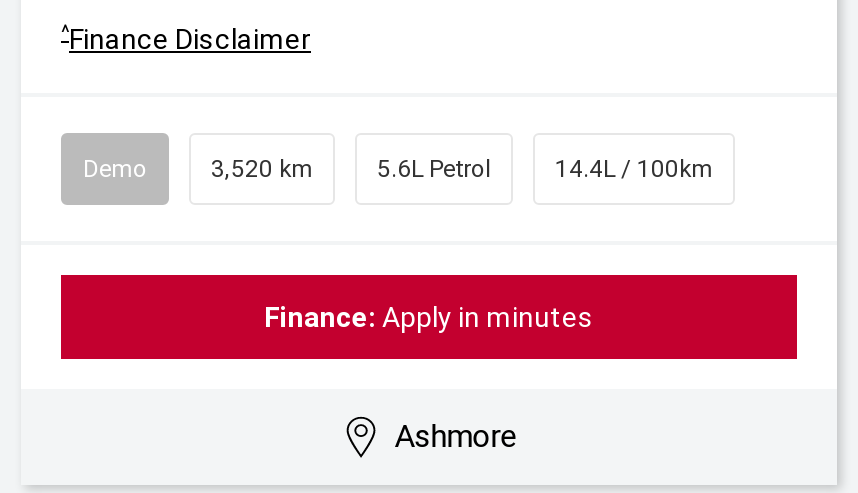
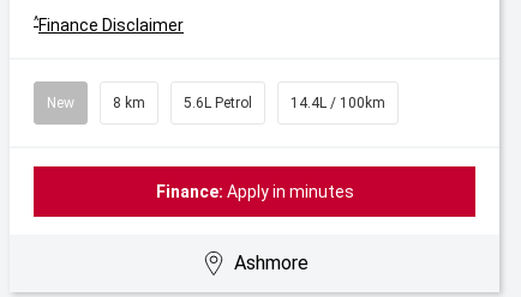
[83,155,313,183] Demo | 3,520 km -> [47,95,145,111] New | 8 km

